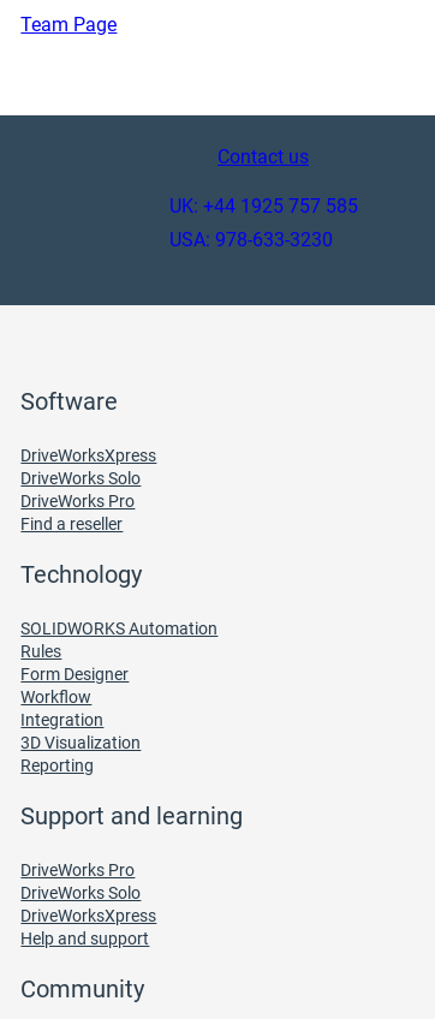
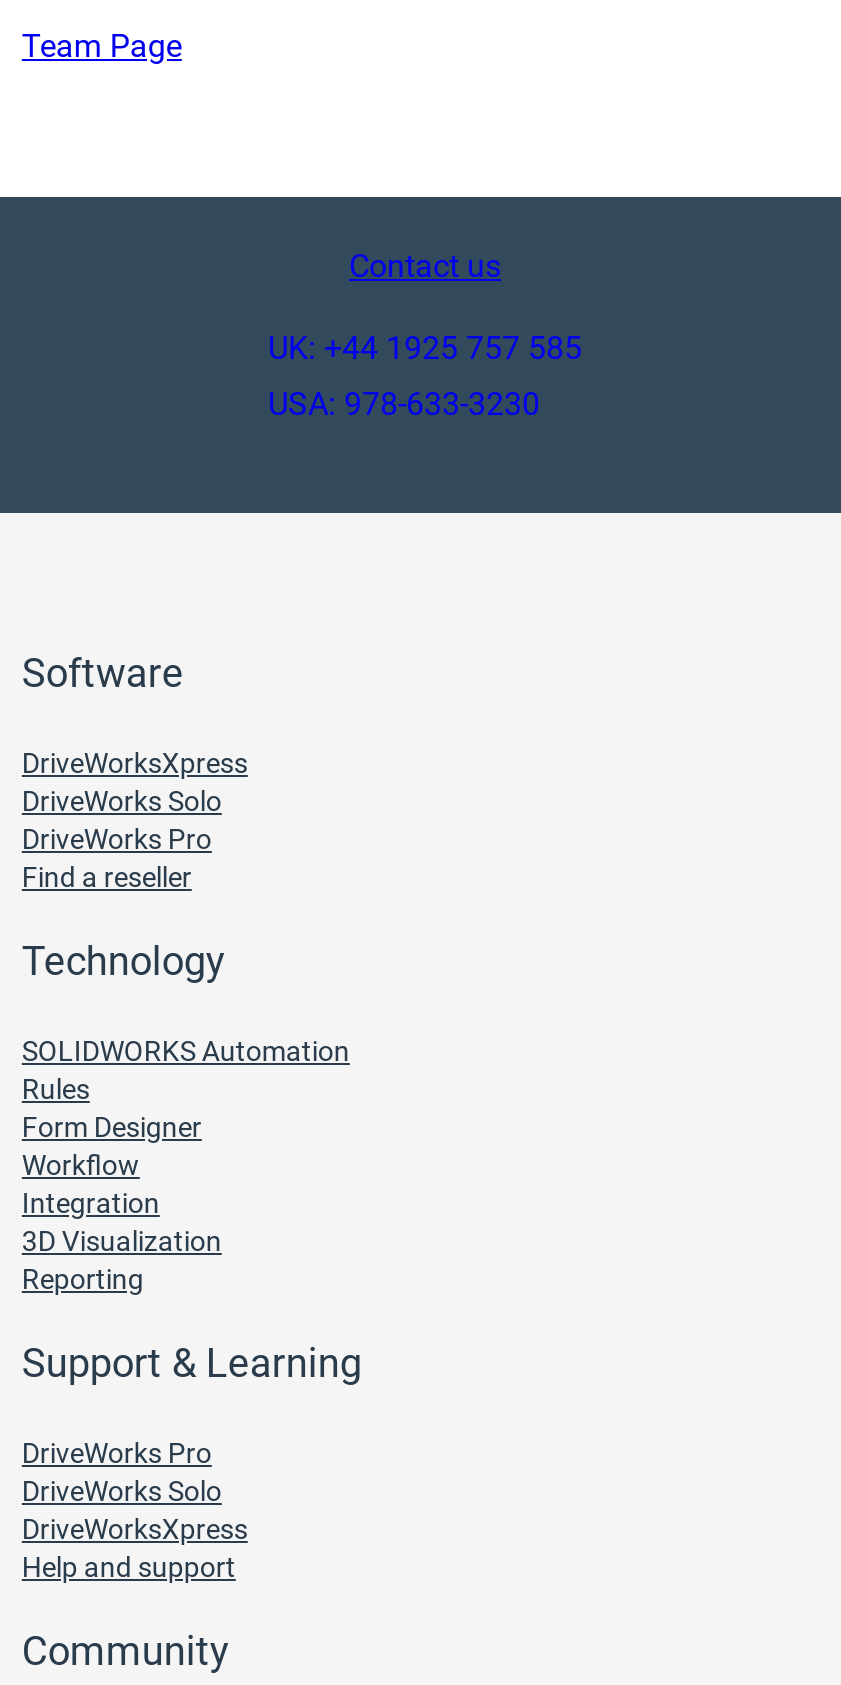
[21,802,243,830] Support and learning -> [22,1339,362,1387] Support & Learning

